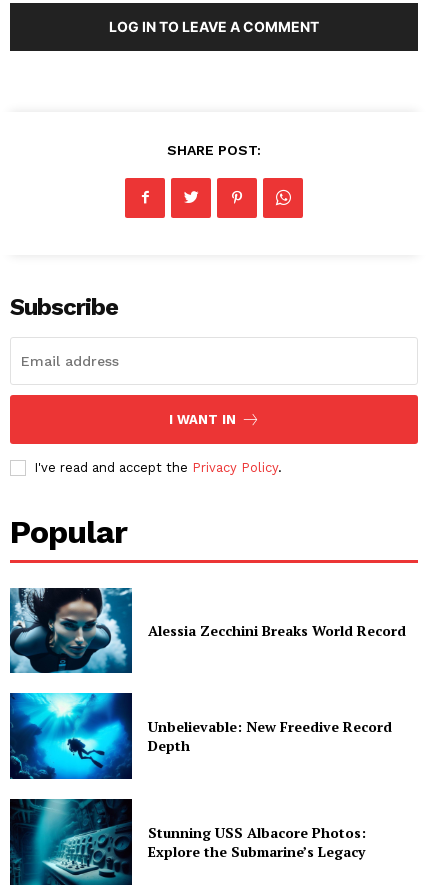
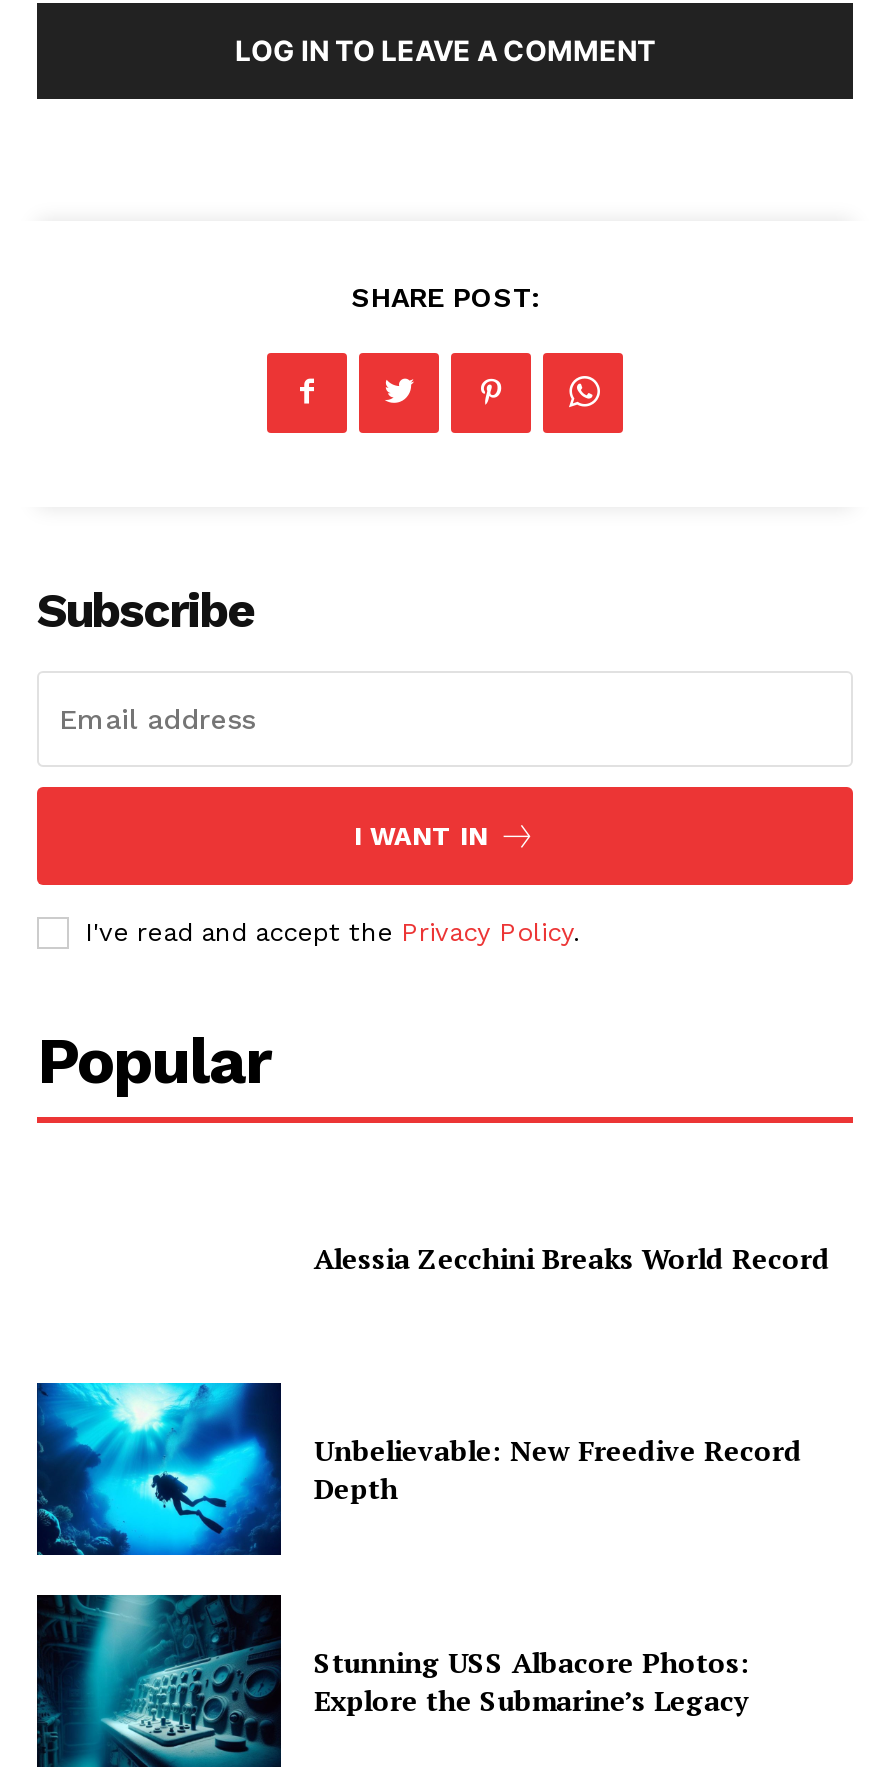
[9,587,133,674] [image] -> none

